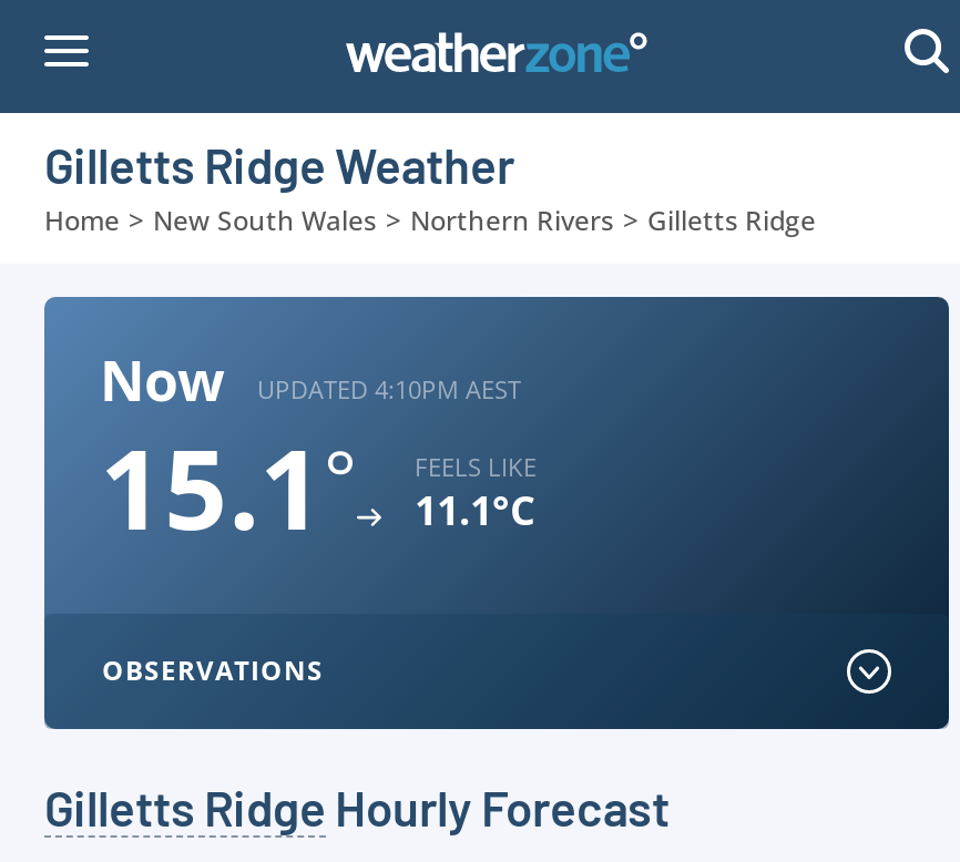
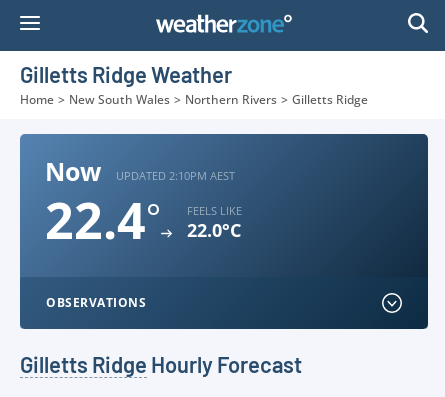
[257,371,521,404] UPDATED 4:10PM AEST -> [116,167,235,182] UPDATED 2:10PM AEST
[100,412,357,563] 15.1° -> [45,186,161,254] 22.4°
[415,483,534,536] 11.1°C -> [187,218,241,242] 22.0°C

